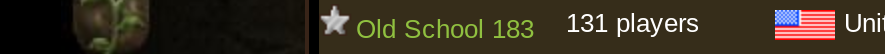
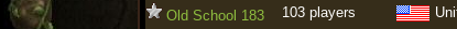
[356,8,700,44] Old School 183 131 players -> [166,4,355,24] Old School 183 103 players

